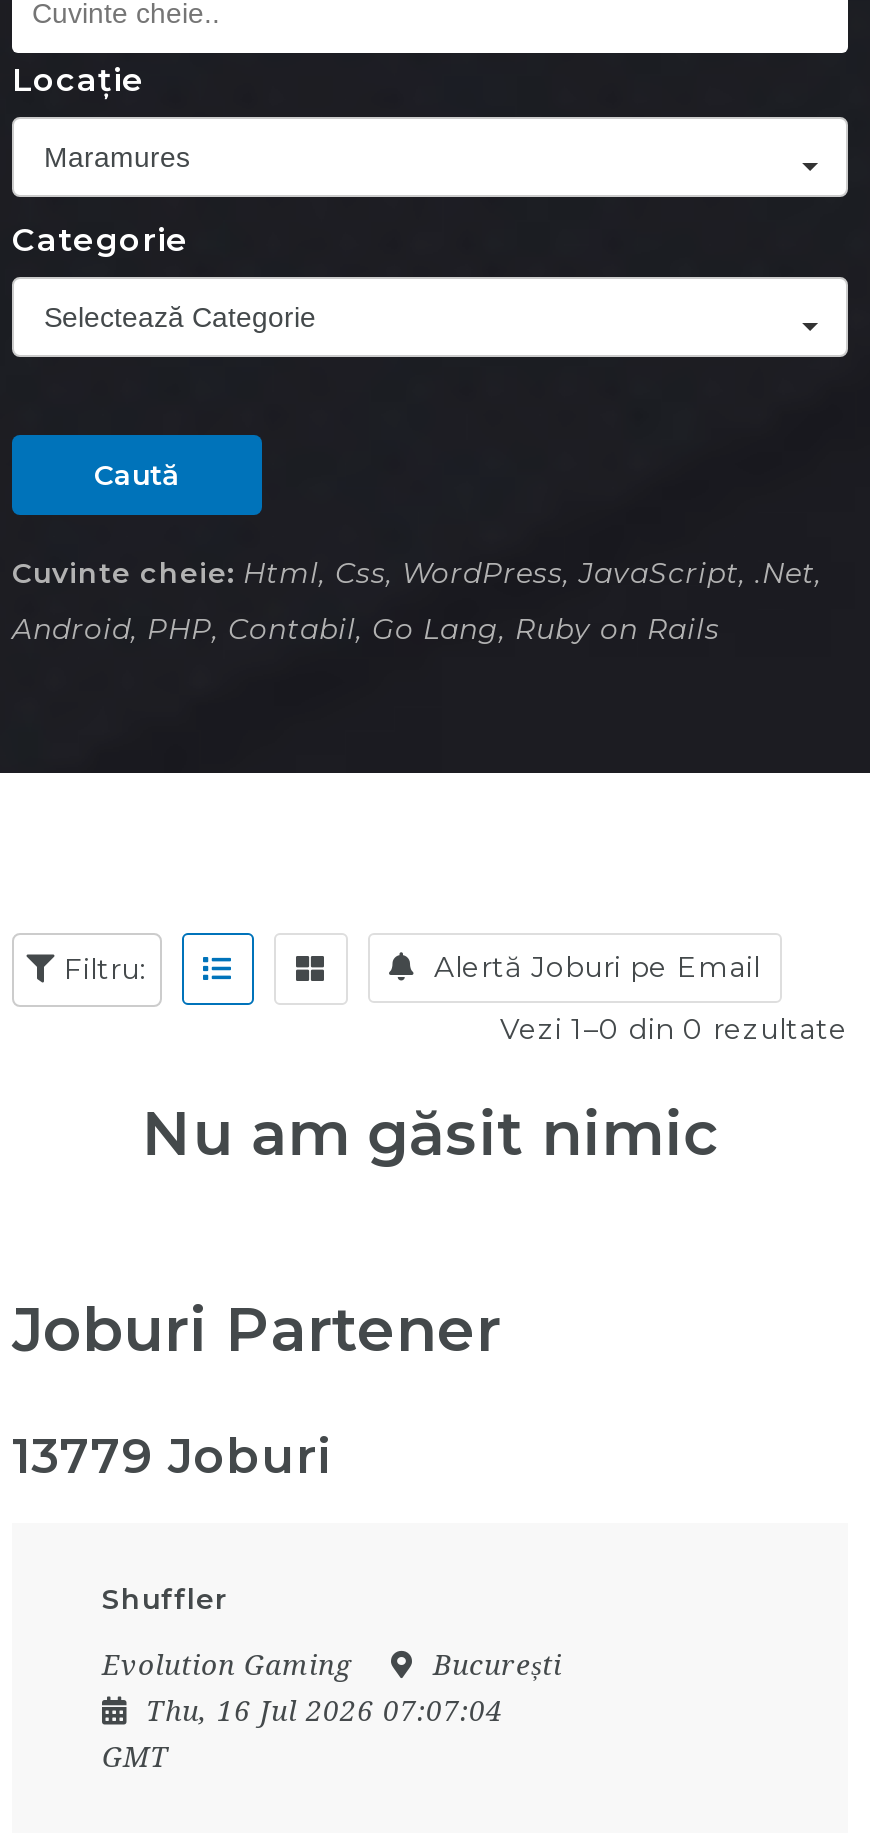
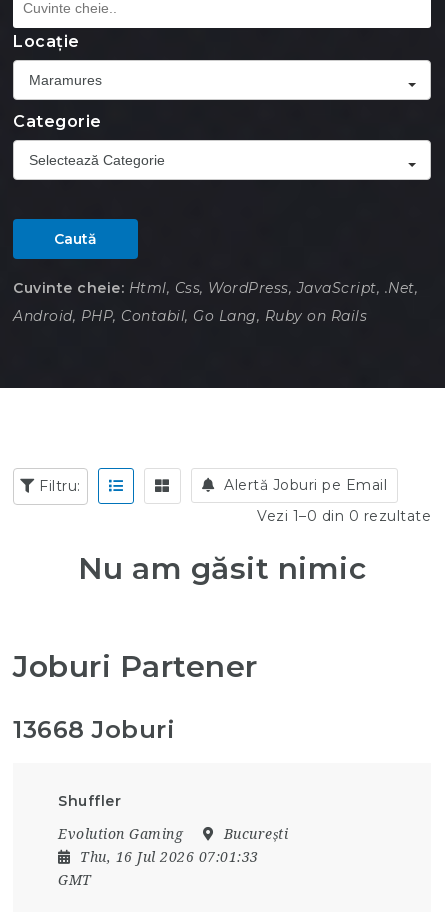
[12,1426,334,1484] 13779 Joburi -> [13,715,175,744] 13668 Joburi
[146,1696,503,1728] Thu, 16 Jul 2026 07:07:04 -> [80,849,258,865] Thu, 16 Jul 2026 07:01:33

